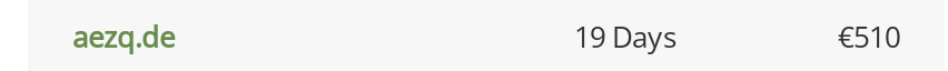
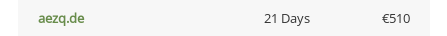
[574,17,677,57] 19 Days -> [263,9,309,27] 21 Days

